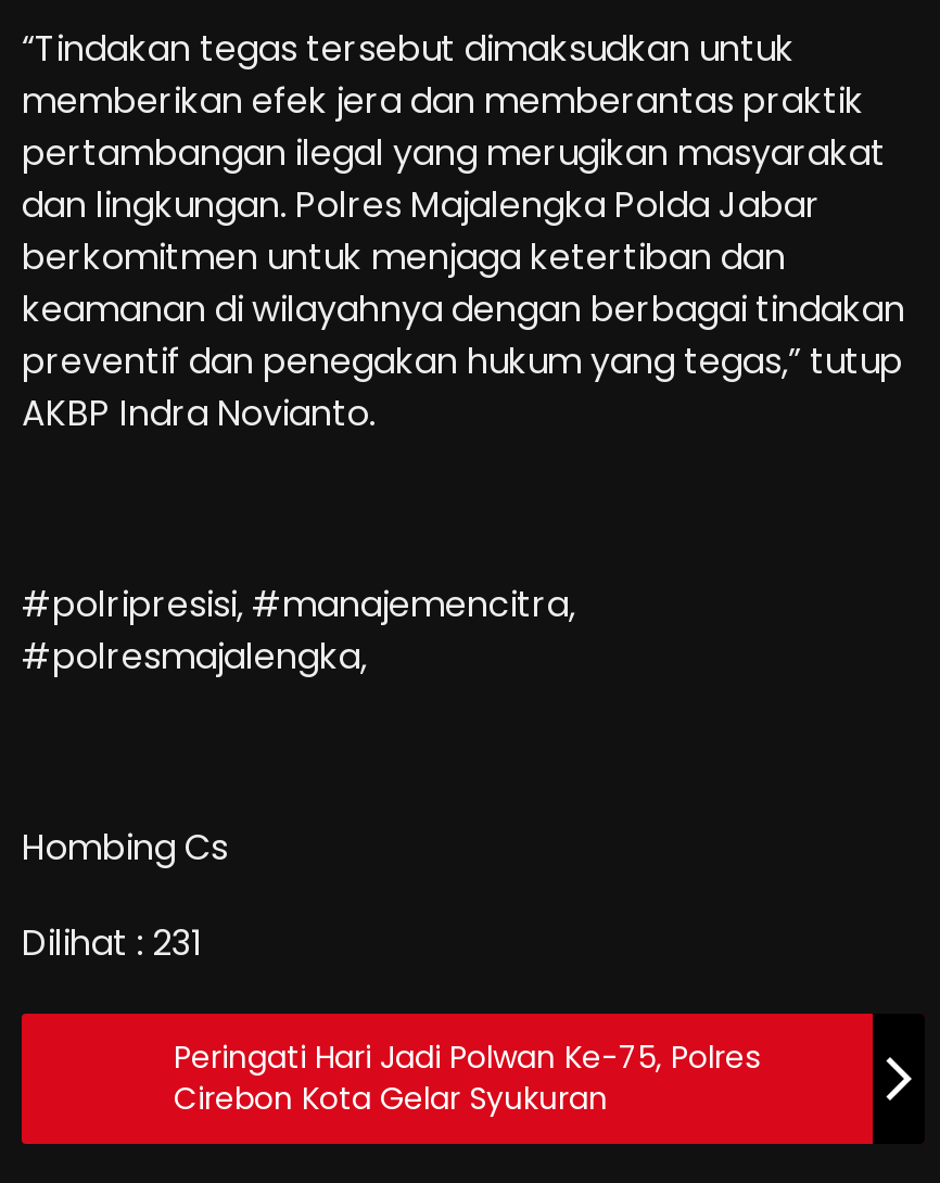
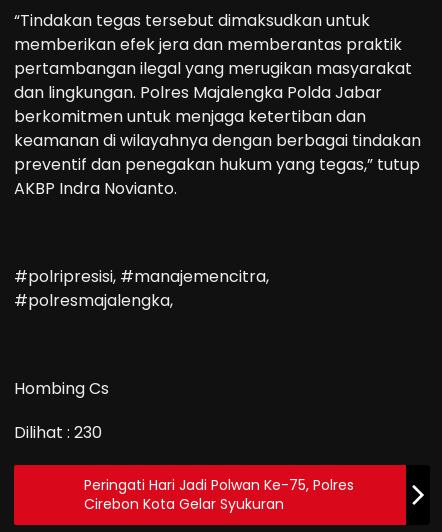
[22,918,202,968] Dilihat : 231 -> [14,421,102,444] Dilihat : 230

